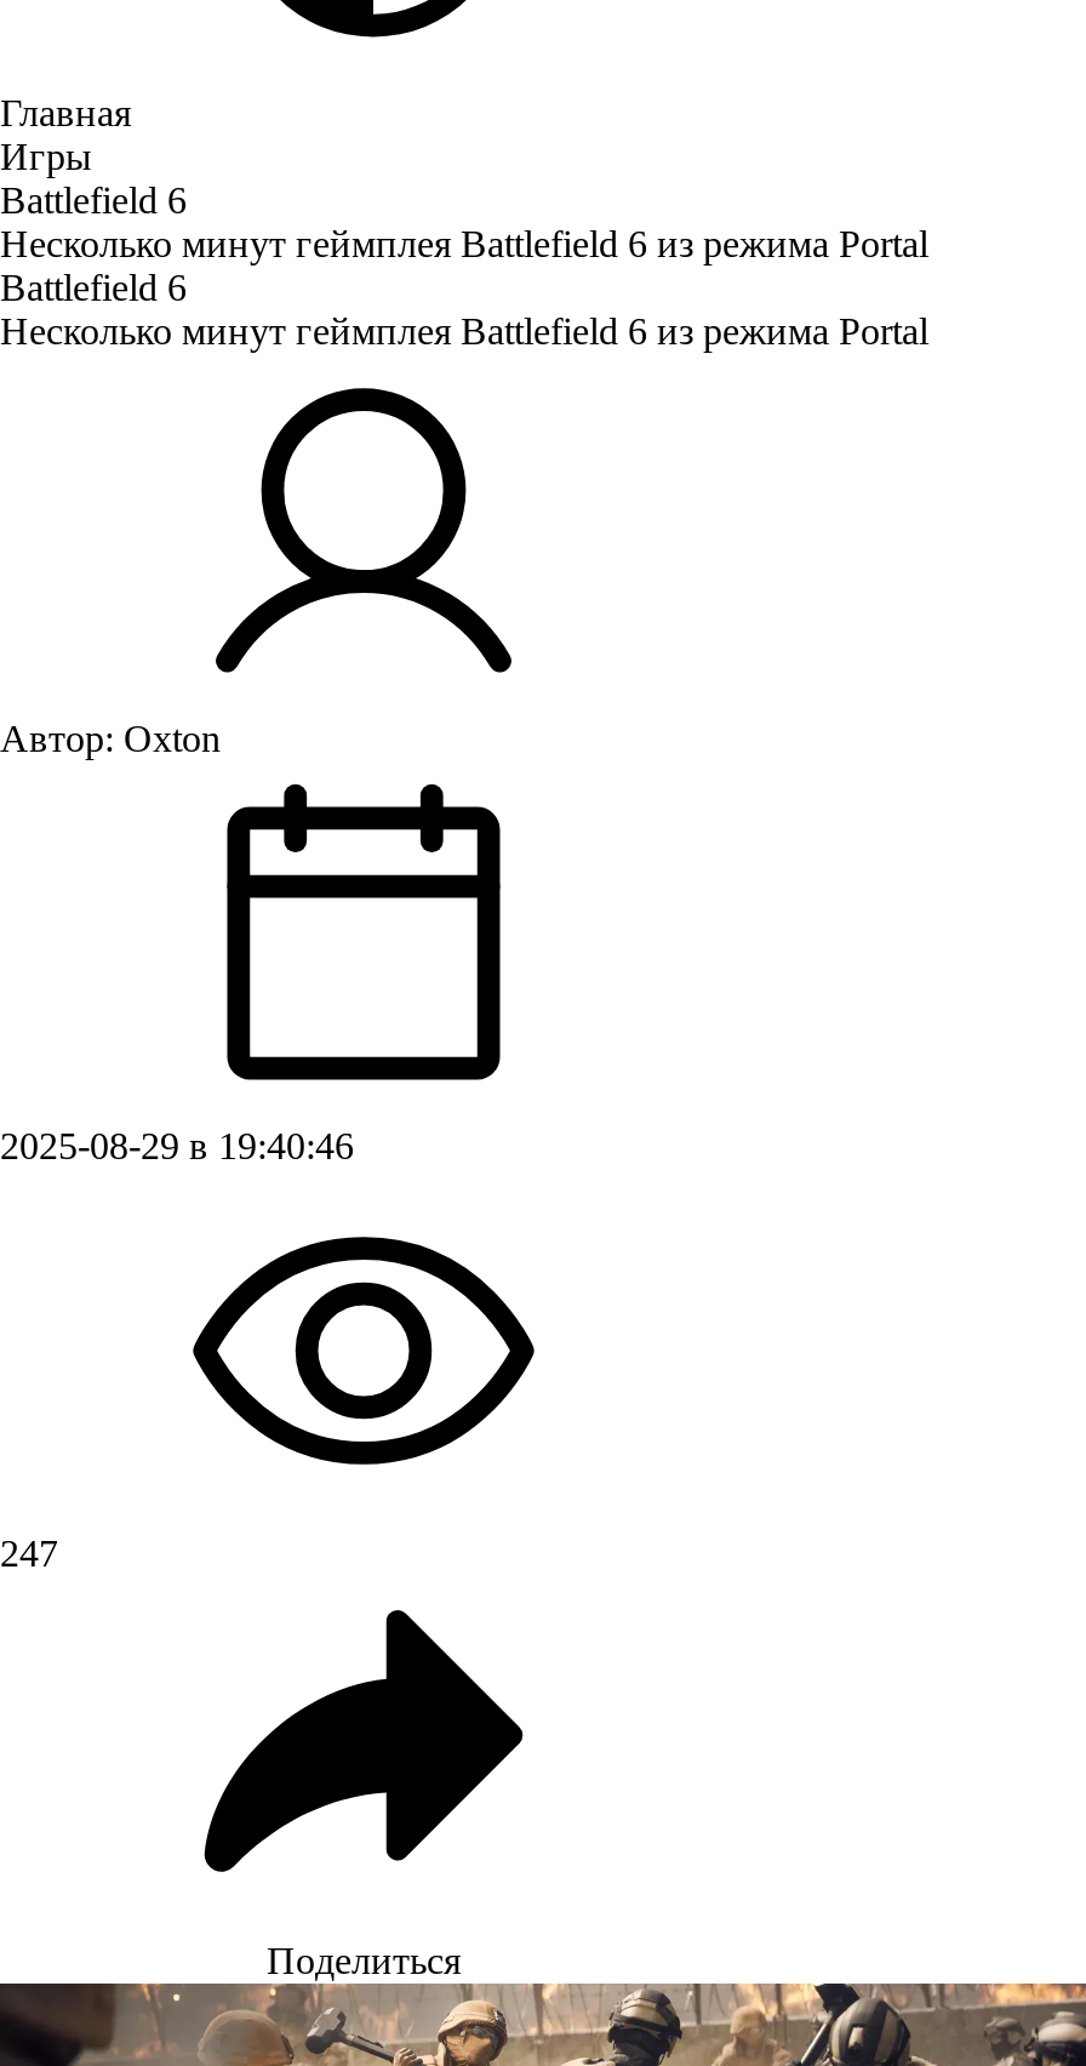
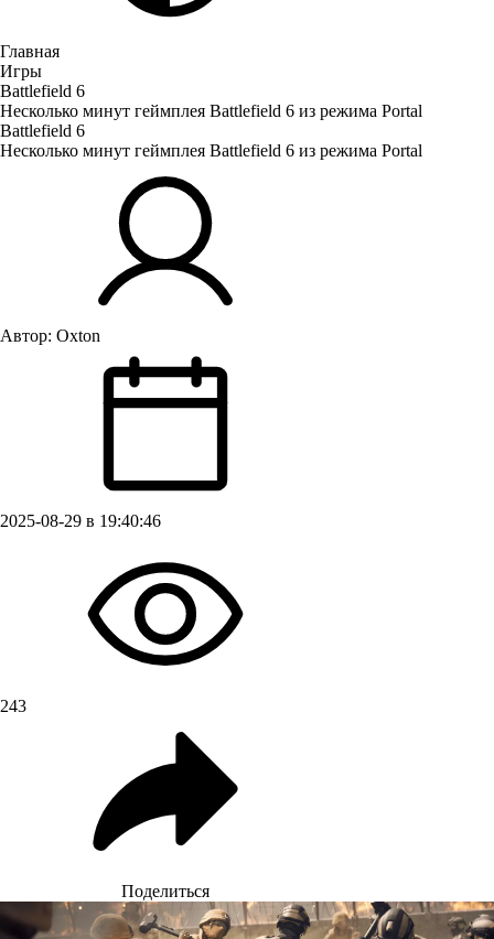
[0,1533,58,1574] 247 -> [0,697,26,715] 243

